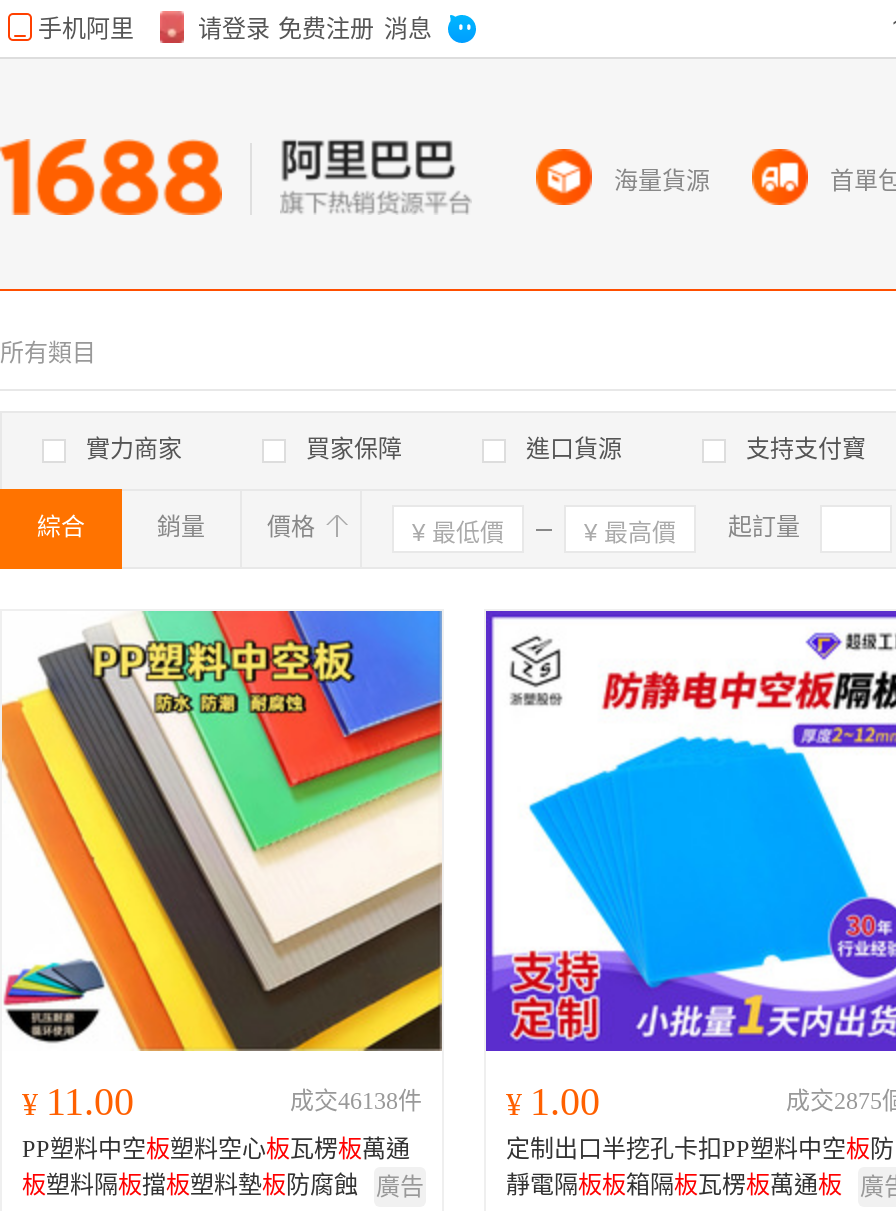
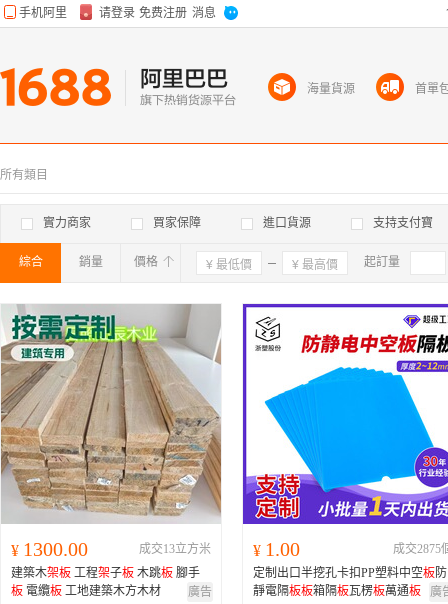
[6,609,444,1123] [image] | ¥ 11.00 | 成交46138件 -> [3,304,221,560] [image] | ¥ 1300.00 | 成交13立方米
[22,1135,410,1199] PP塑料中空板塑料空心板瓦楞板萬通 | 板塑料隔板擋板塑料墊板防腐蝕 -> [11,566,200,598] 建築木架板工程架子板木跳板腳手 | 板電纜板工地建築木方木材

